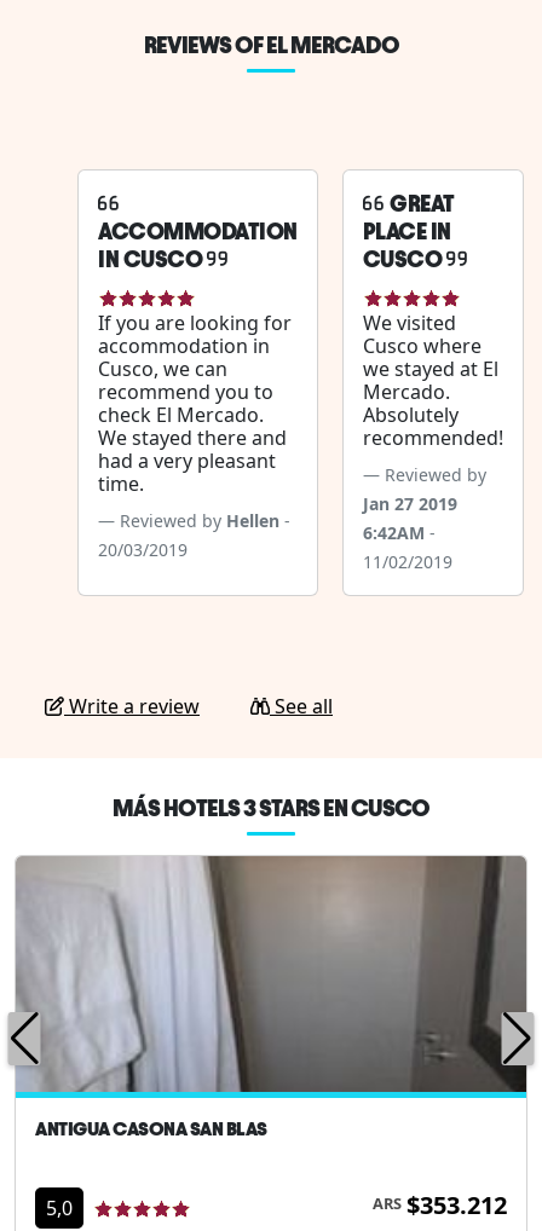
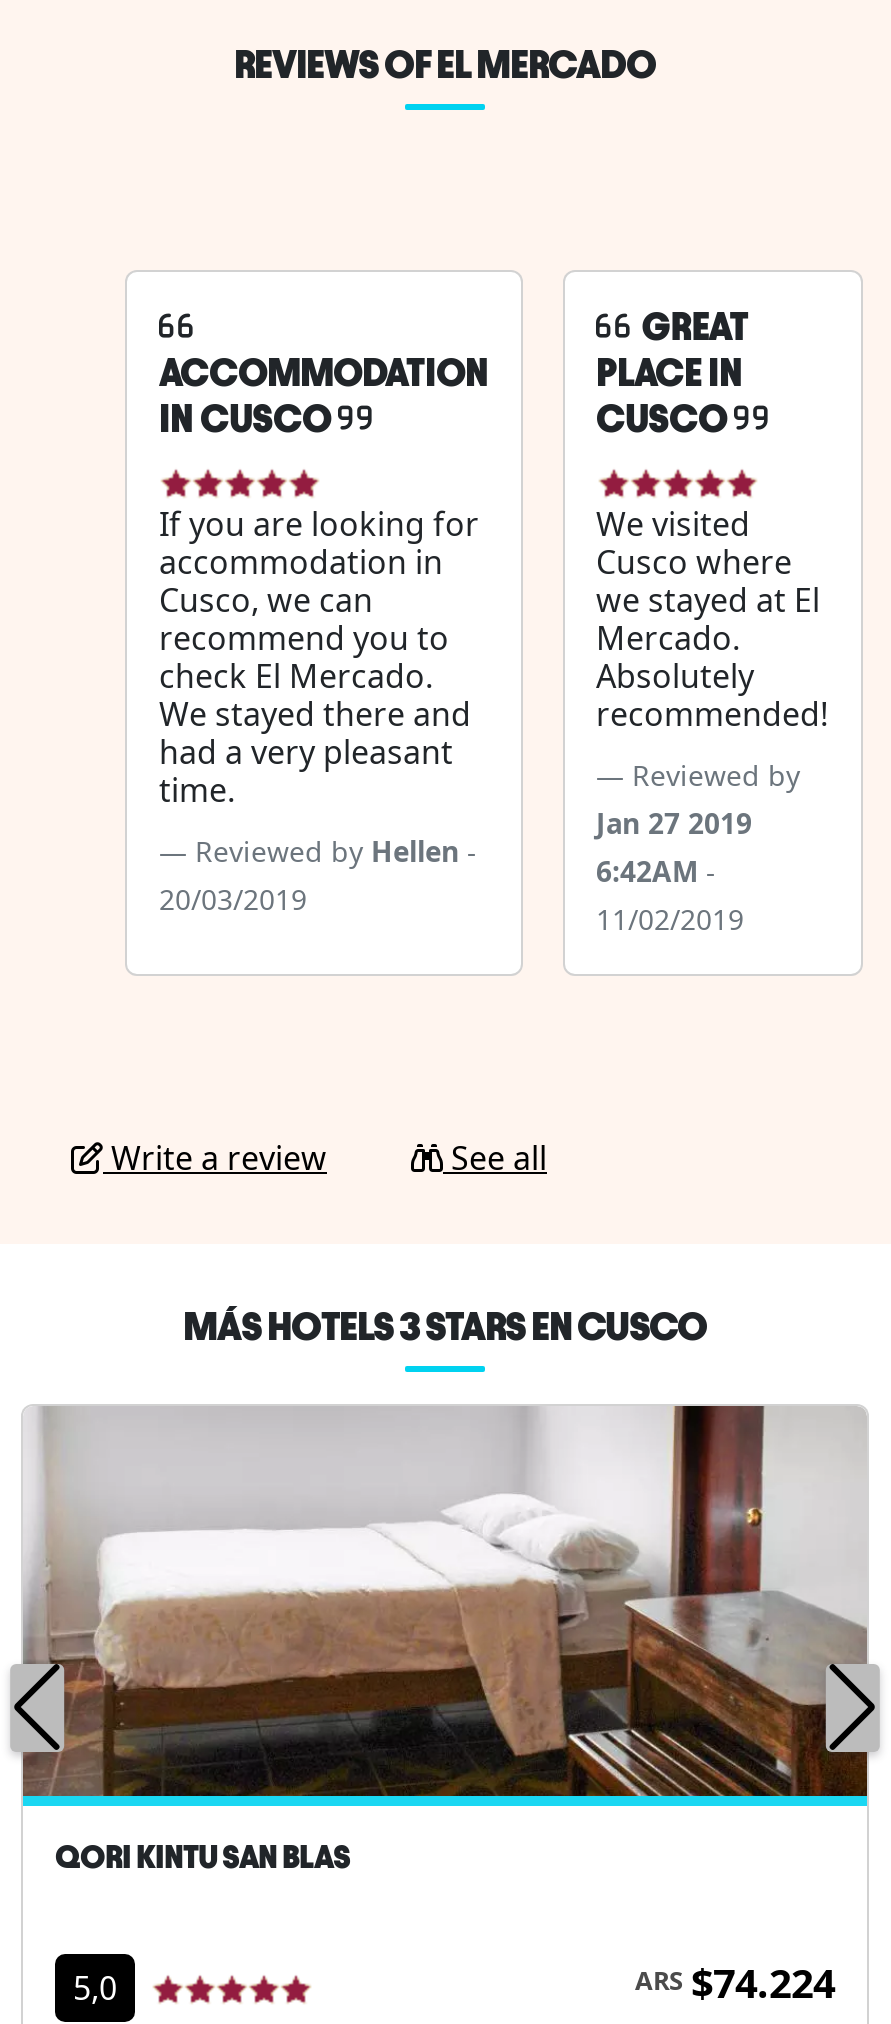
[16,855,526,1139] [image] | ANTIGUA CASONA SAN BLAS -> [23,1406,867,1874] [image] | QORI KINTU SAN BLAS
[373,1189,507,1221] ARS $353.212 -> [635,1956,835,2010] ARS $74.224

